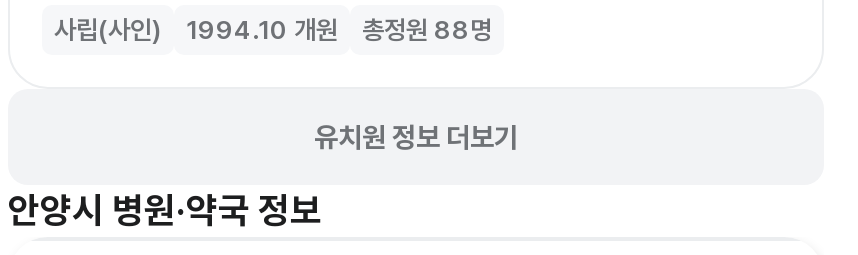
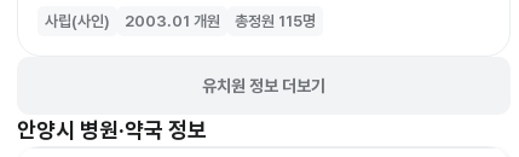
[186,15,338,45] 1994.10 개원 -> [125,12,220,30] 2003.01 개원
[362,15,492,45] 총정원 88명 -> [235,12,316,30] 총정원 115명

